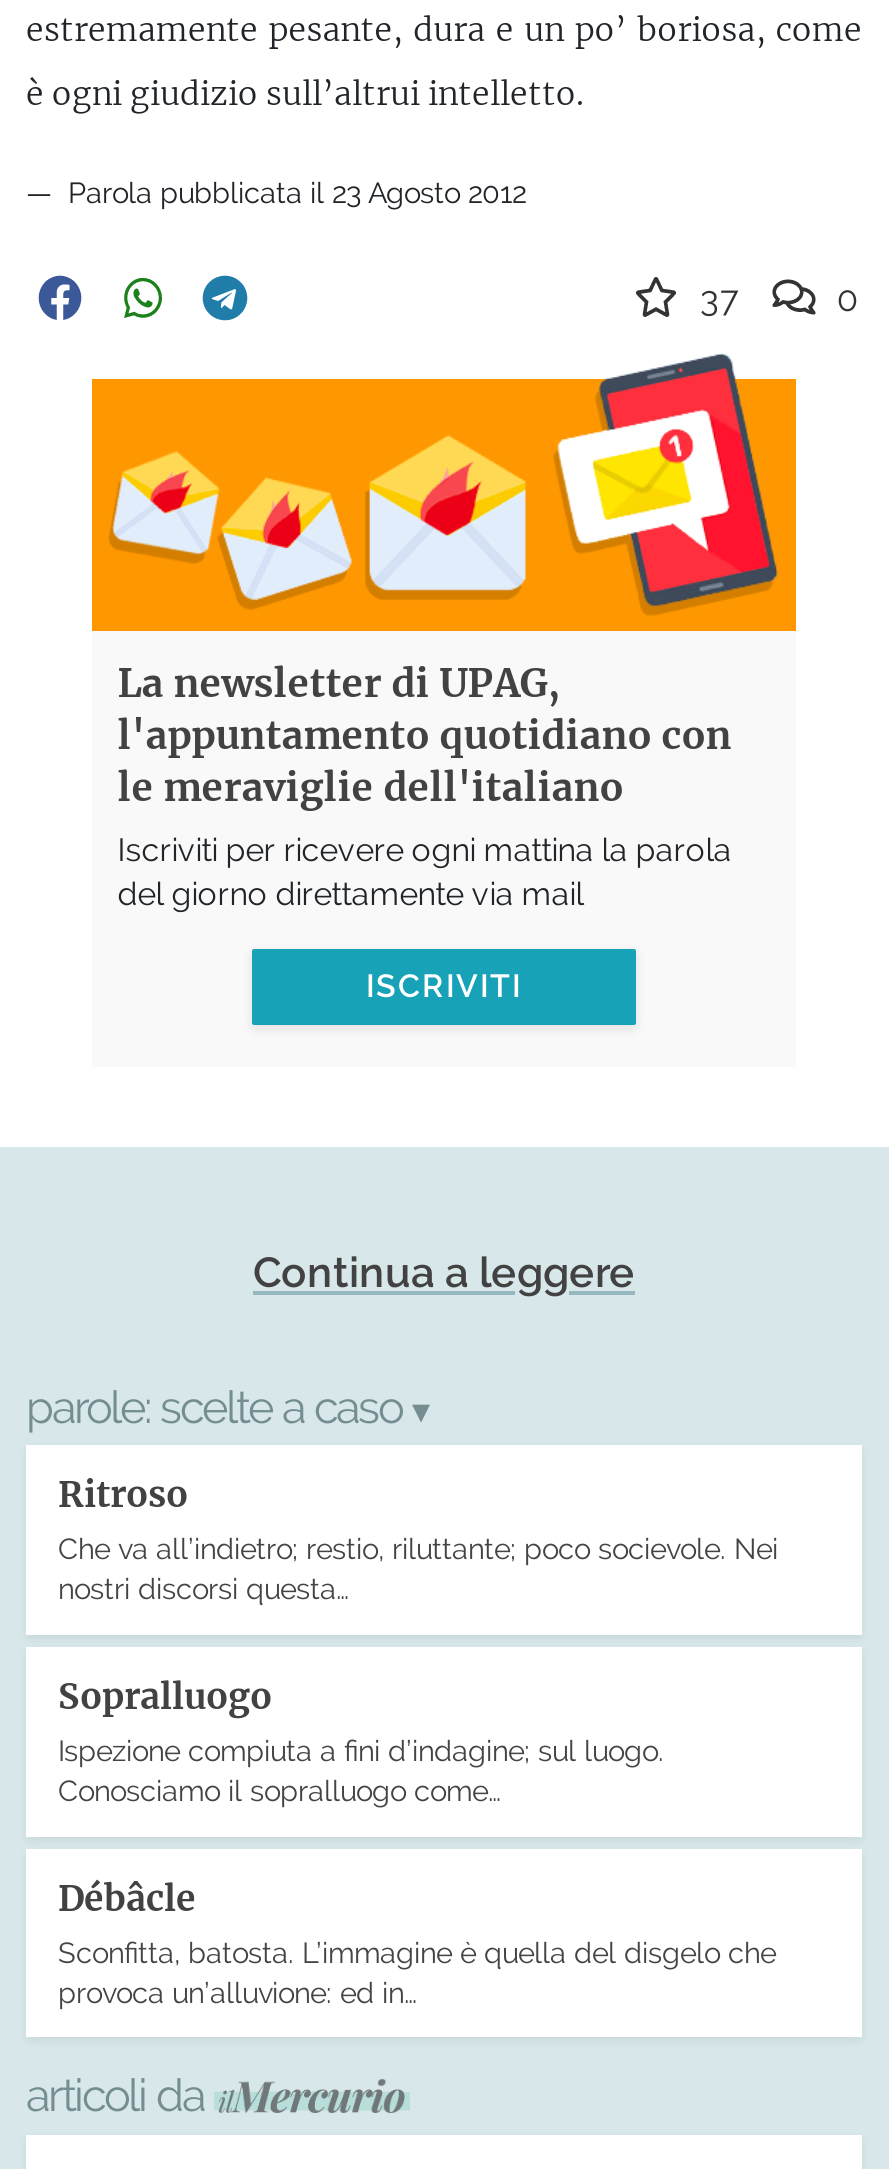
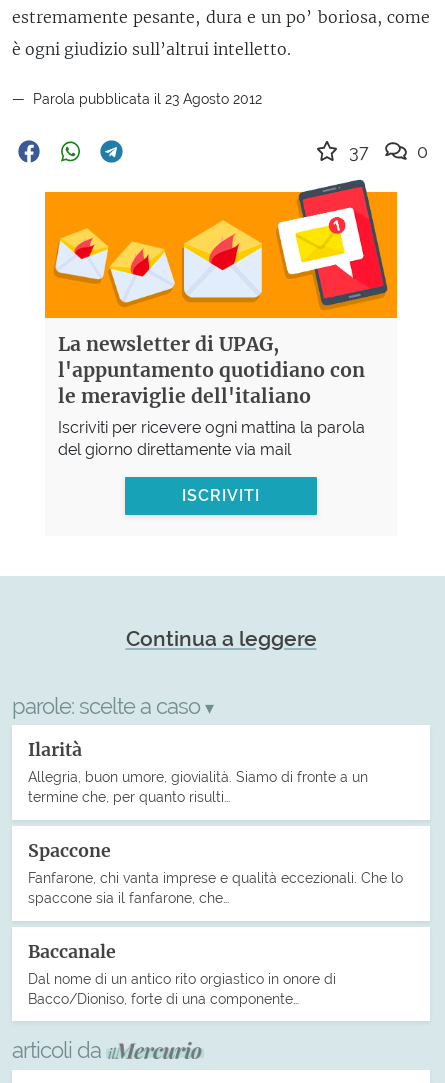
[58,1473,778,1605] Ritroso | Che va all’indietro; restio, riluttante; poco socievole. Nei | nostri discorsi questa… -> [28,739,368,805] Ilarità | Allegria, buon umore, giovialità. Siamo di fronte a un | termine che, per quanto risulti…
[58,1675,664,1806] Sopralluogo | Ispezione compiuta a fini d’indagine; sul luogo. | Conosciamo il sopralluogo come… -> [28,840,403,906] Spaccone | Fanfarone, chi vanta imprese e qualità eccezionali. Che lo | spaccone sia il fanfarone, che…
[58,1876,776,2008] Débâcle | Sconfitta, batosta. L’immagine è quella del disgelo che | provoca un’alluvione: ed in… -> [28,941,336,1006] Baccanale | Dal nome di un antico rito orgiastico in onore di | Bacco/Dioniso, forte di una componente…

